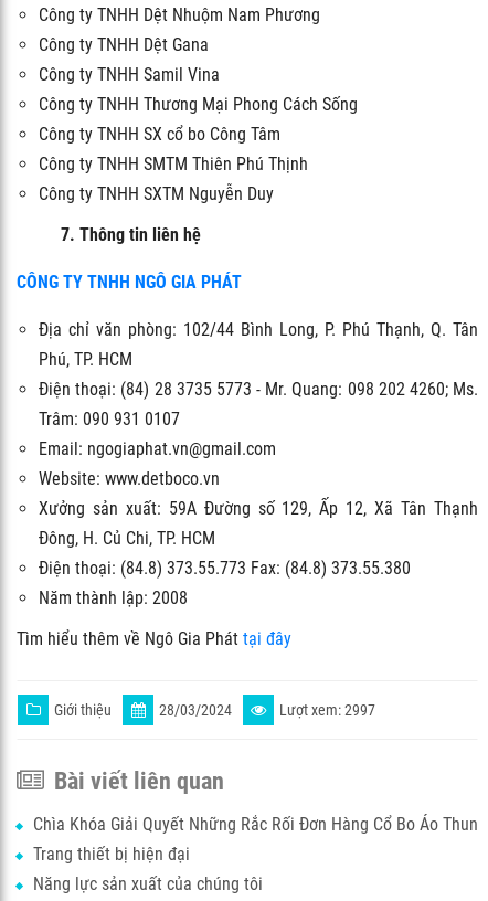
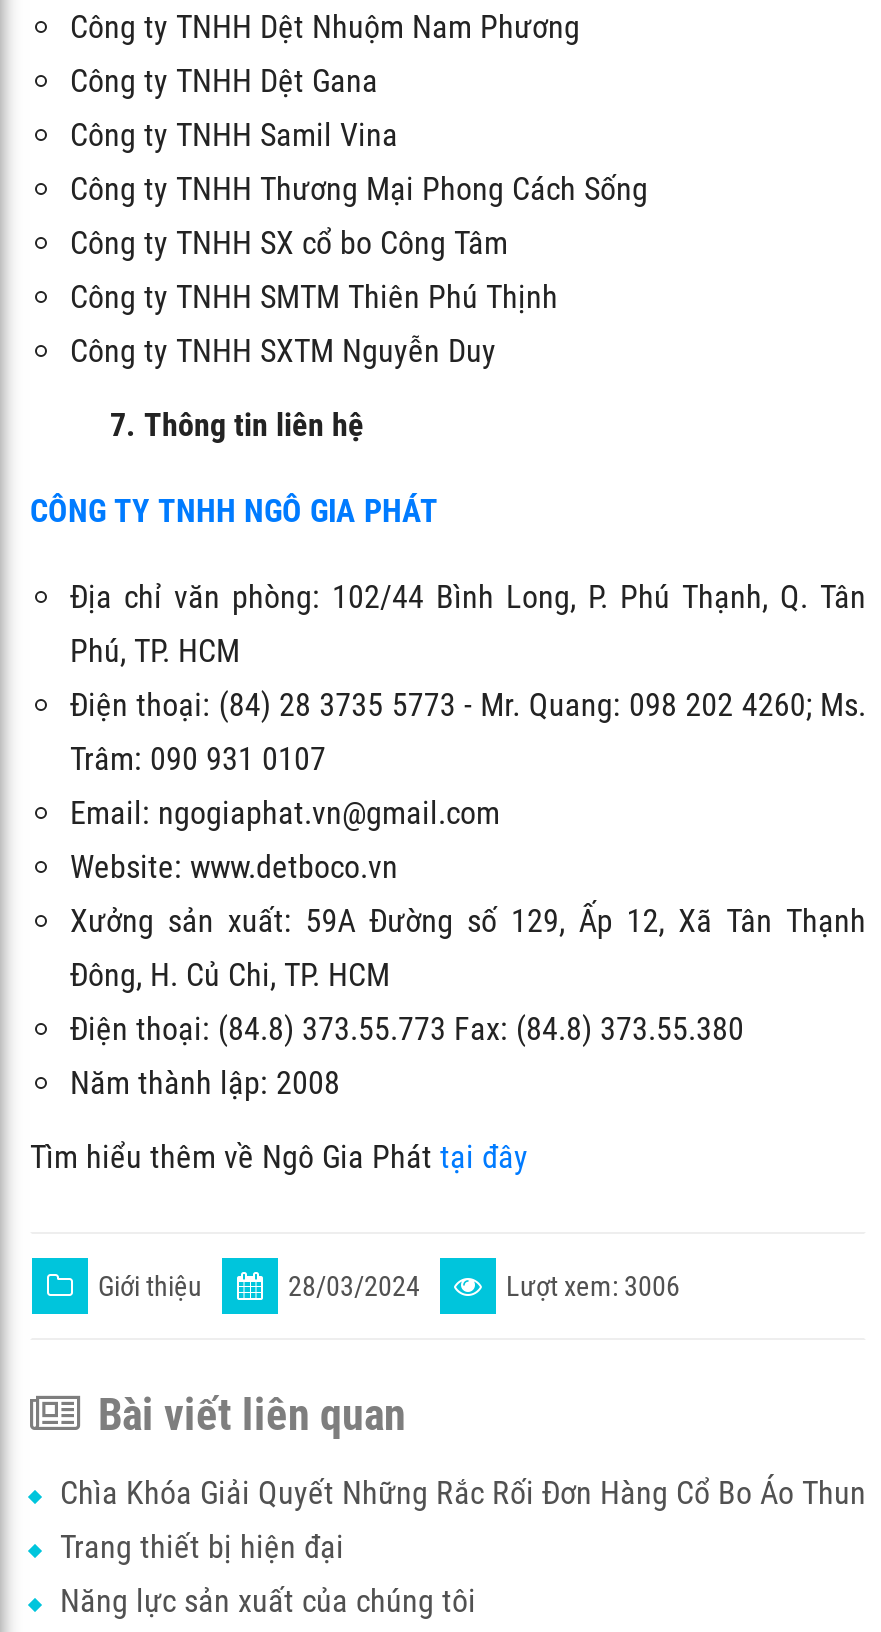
[276,701,375,719] Lượt xem: 2997 -> [500,1271,680,1303] Lượt xem: 3006

